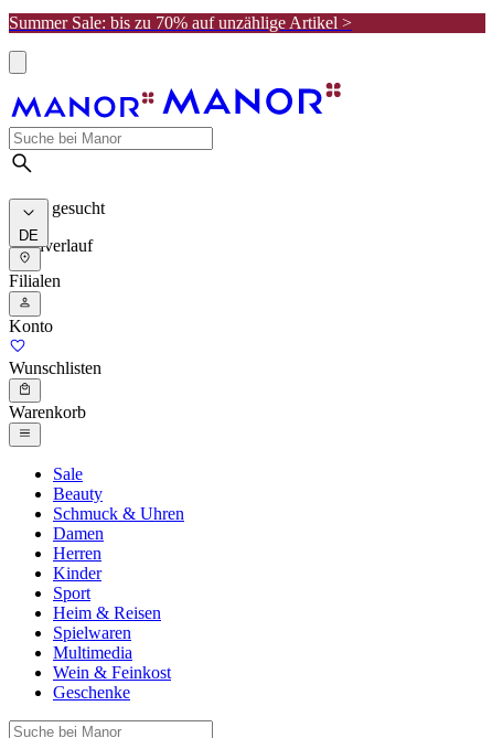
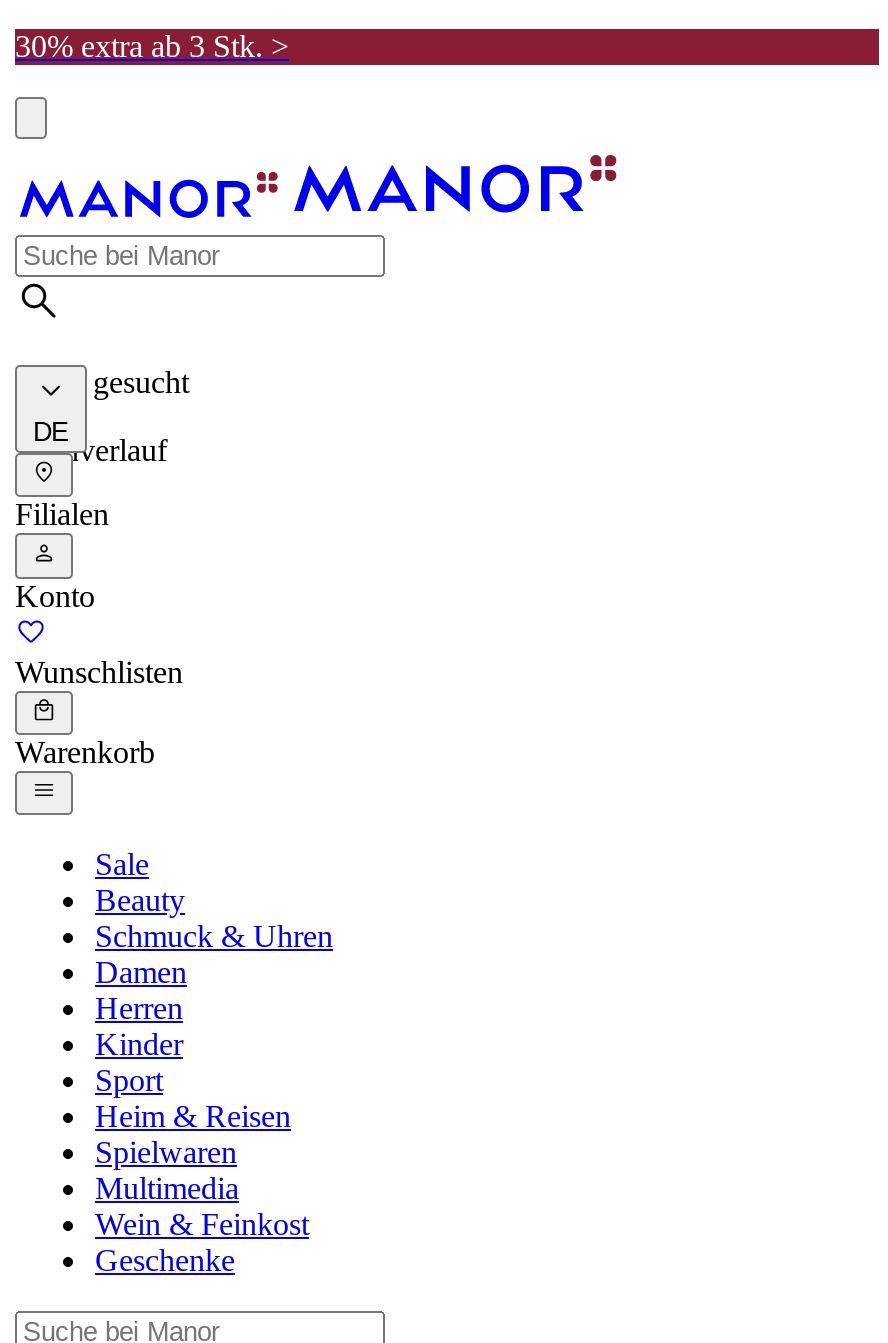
[9,13,352,32] Summer Sale: bis zu 70% auf unzählige Artikel > -> [15,29,289,63] 30% extra ab 3 Stk. >

